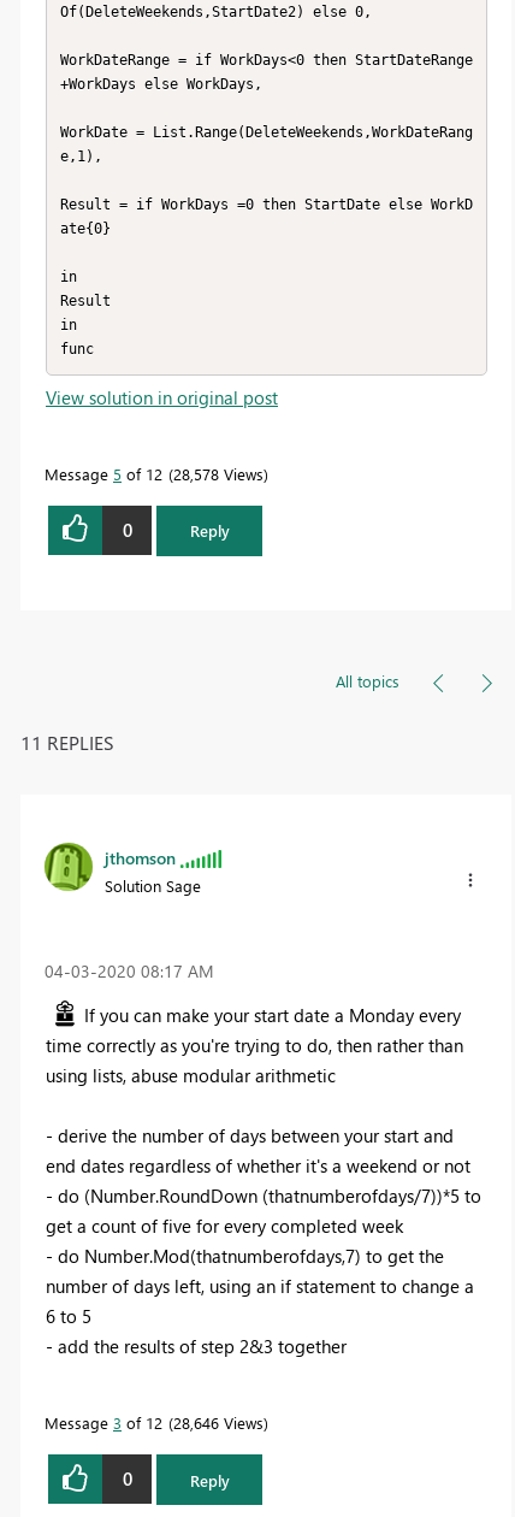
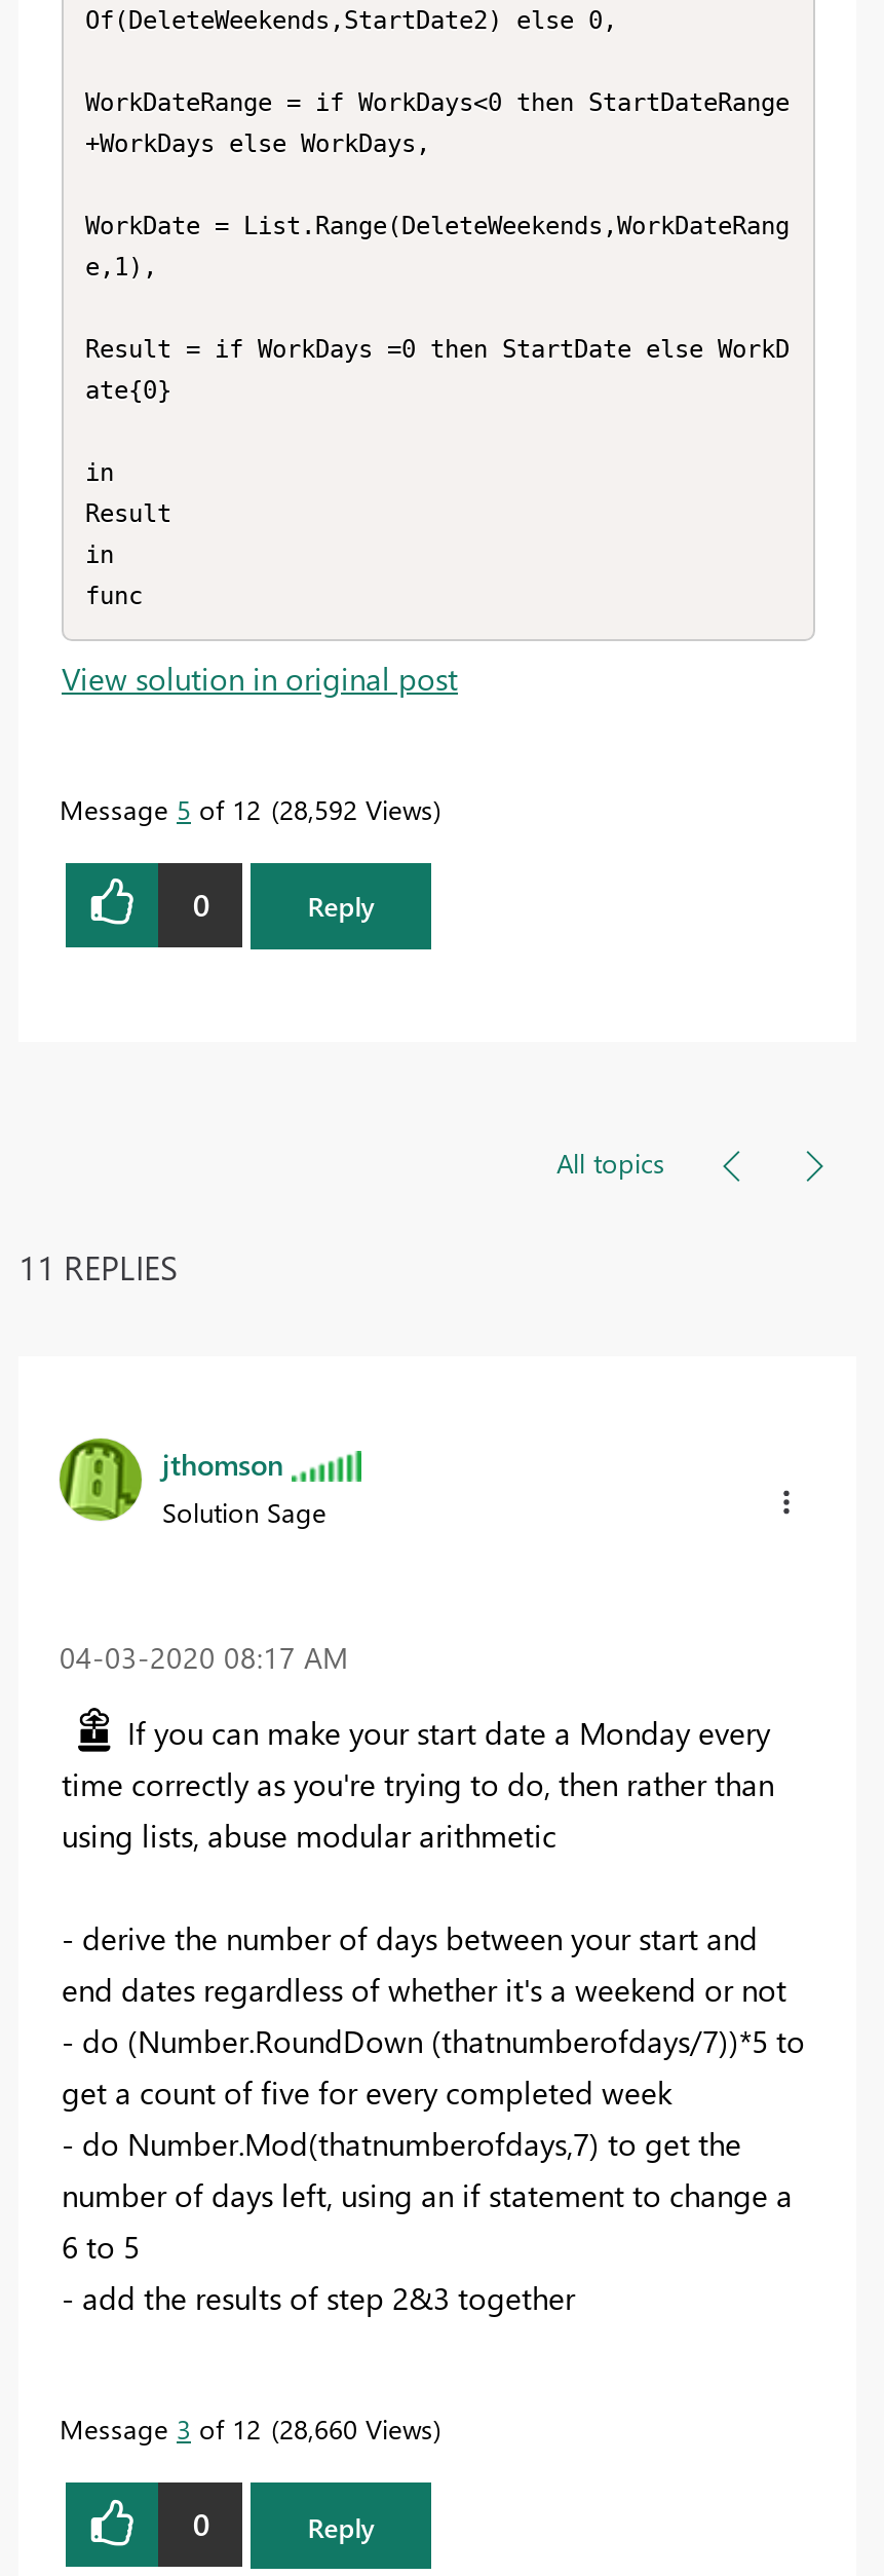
[45,463,264,483] Message 5 of 12 28,578 Views -> [60,790,433,825] Message 5 of 12 28,592 Views
[45,1412,264,1433] Message 3 of 12 28,646 Views -> [60,2410,433,2445] Message 3 of 12 28,660 Views

